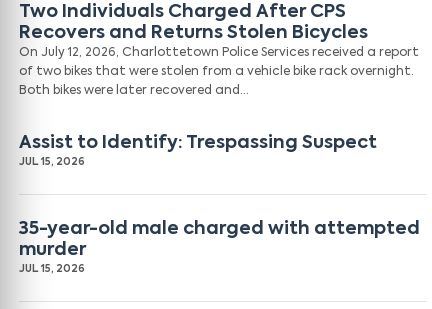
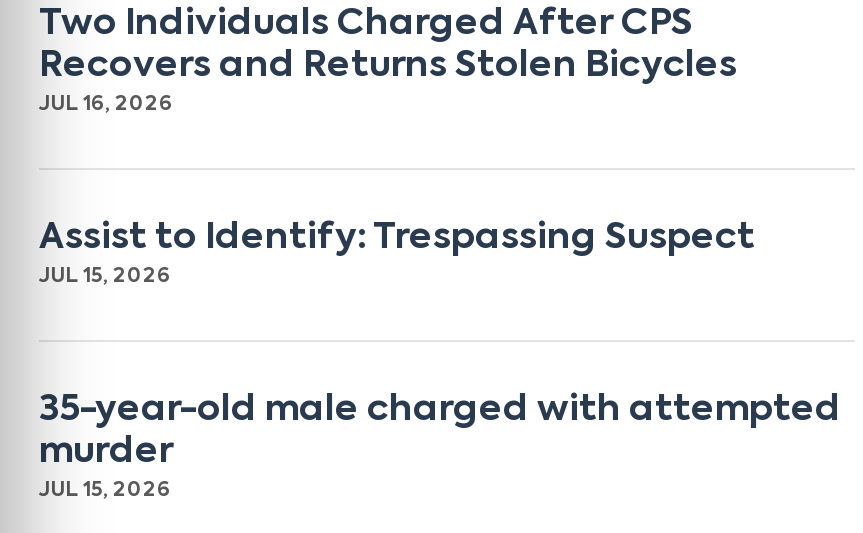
[19,47,419,97] On July 12, 2026, Charlottetown Police Services received a report | of two bikes that were stolen from a vehicle bike rack overnight. | Both bikes were later recovered and… -> [39,94,173,114] JUL 16, 2026

